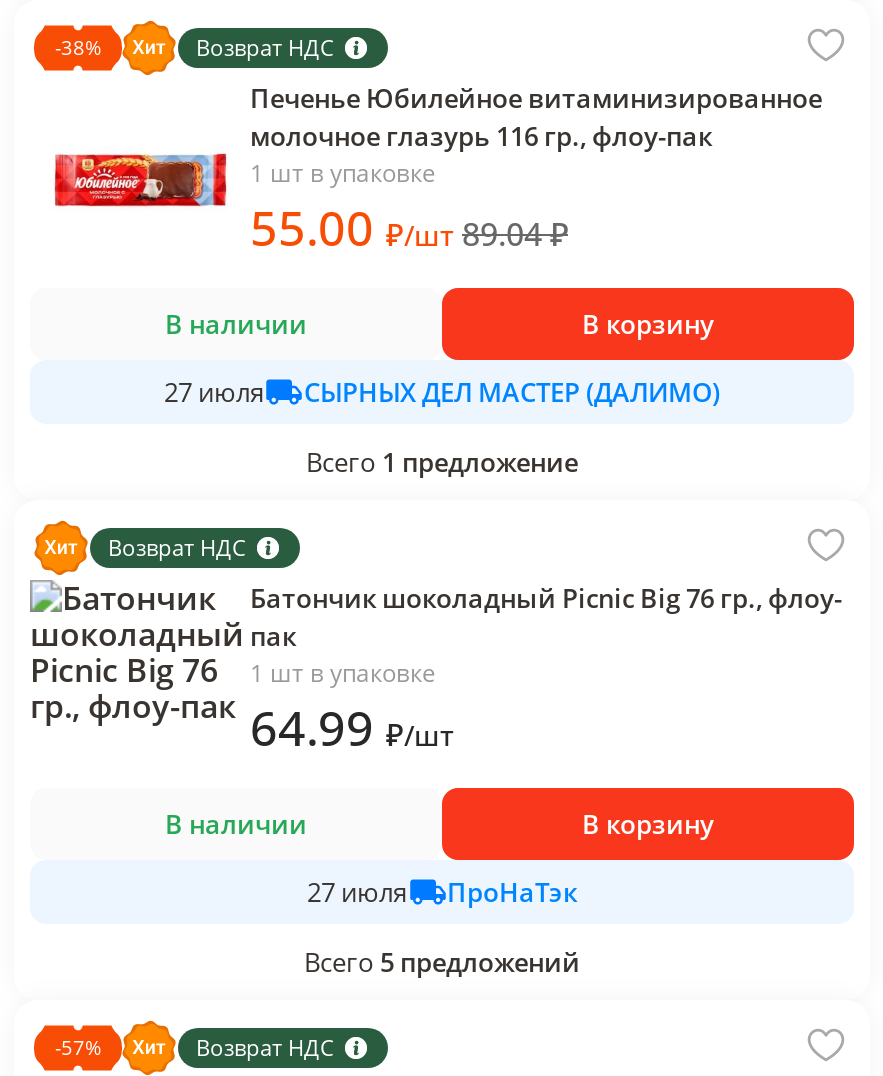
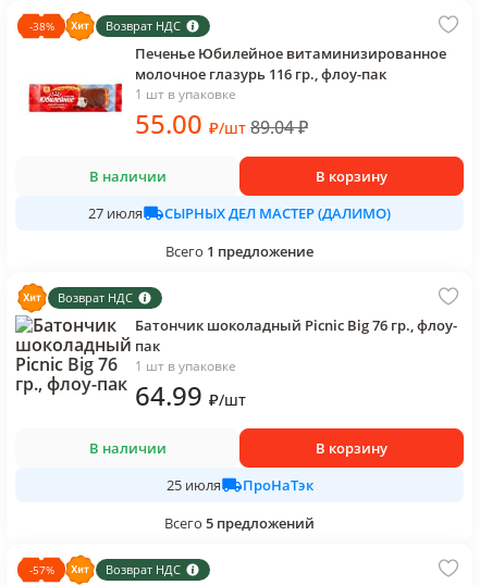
[307,873,577,910] 27 июля ПроНаТэк -> [166,475,313,495] 25 июля ПроНаТэк

